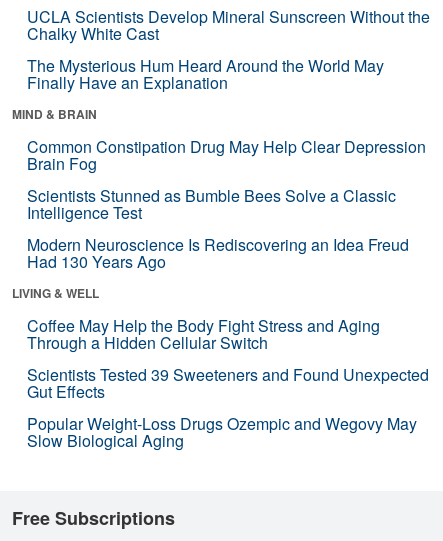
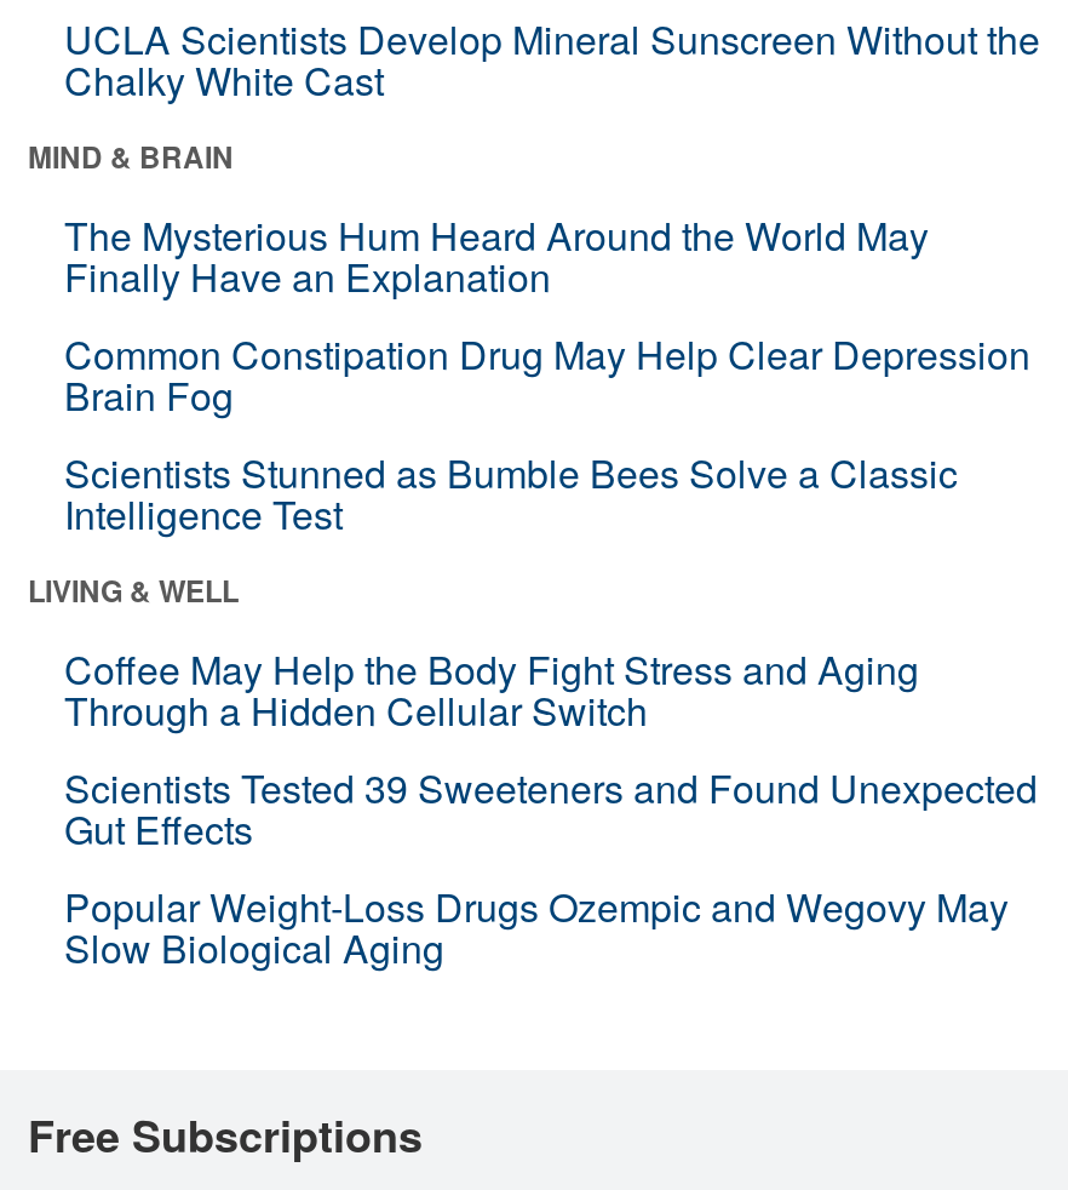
moved [27,54,384,94] -> [64,207,929,304]: The Mysterious Hum Heard Around the World May | Finally Have an Explanation
moved [12,105,97,123] -> [28,134,234,178]: MIND & BRAIN
[27,233,409,273] Modern Neuroscience Is Rediscovering an Idea Freud | Had 130 Years Ago -> none

